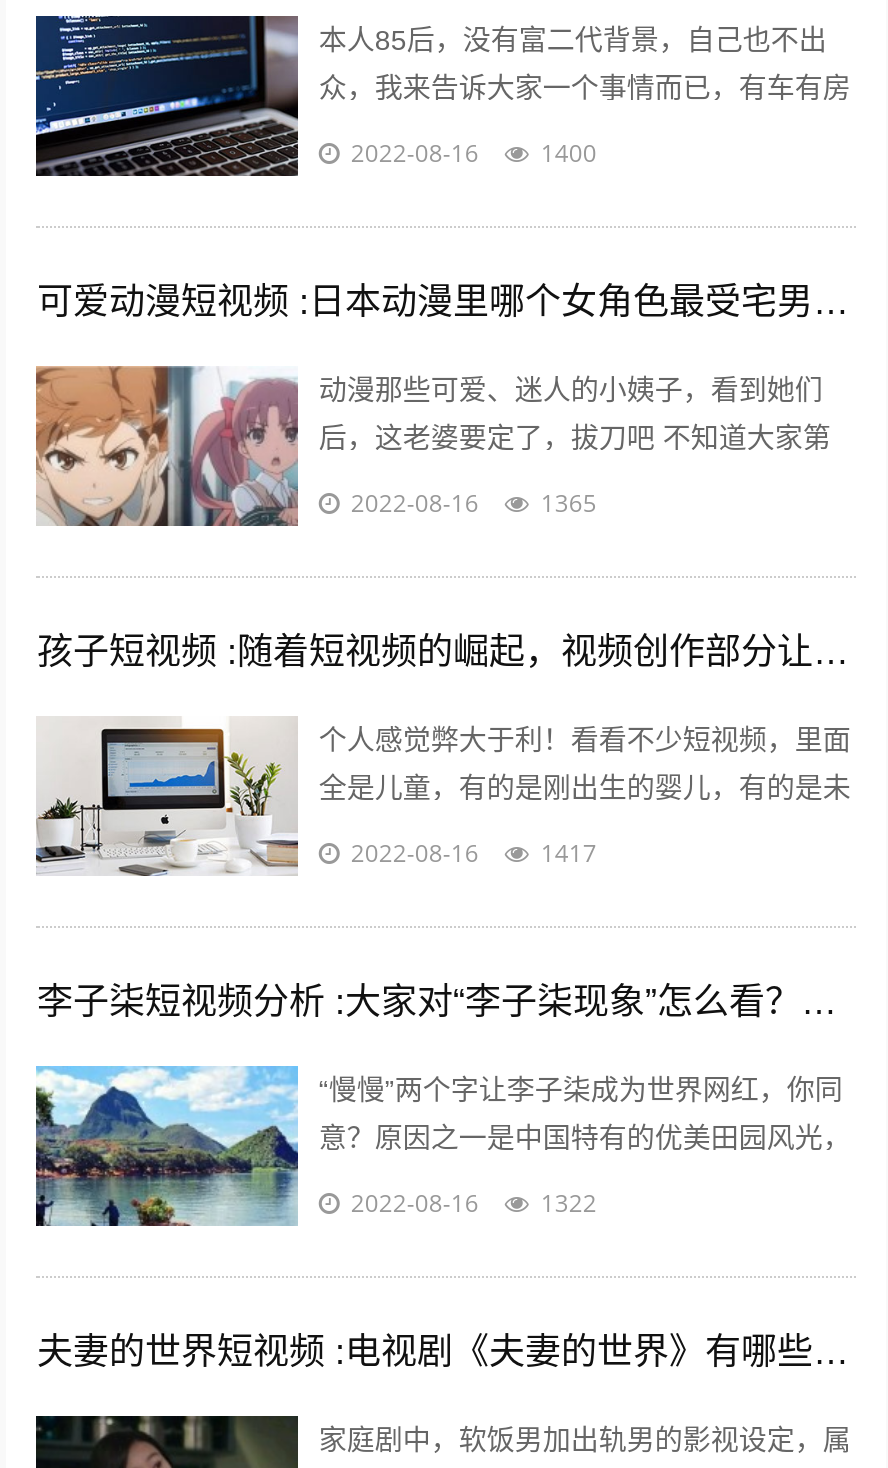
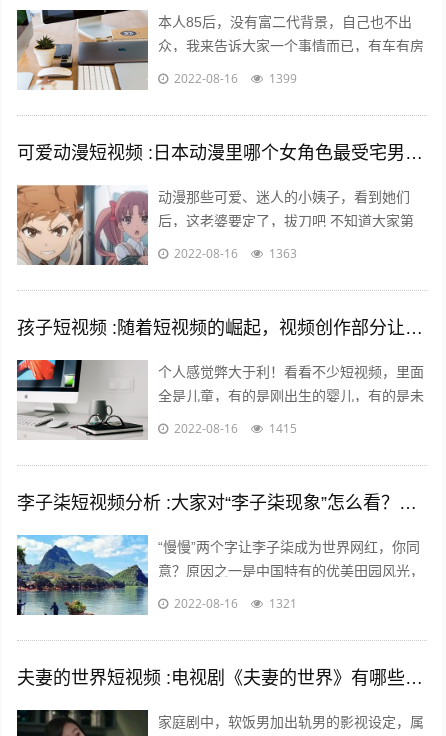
[34,16,300,178] [image] -> [16,10,149,91] [image]
[541,136,597,170] 1400 -> [269,70,297,87] 1399
[541,486,597,520] 1365 -> [269,245,297,262] 1363
[36,716,298,876] [image] -> [16,359,147,440] [image]
[541,836,597,870] 1417 -> [269,420,297,437] 1415
[541,1186,597,1220] 1322 -> [269,595,297,612] 1321

